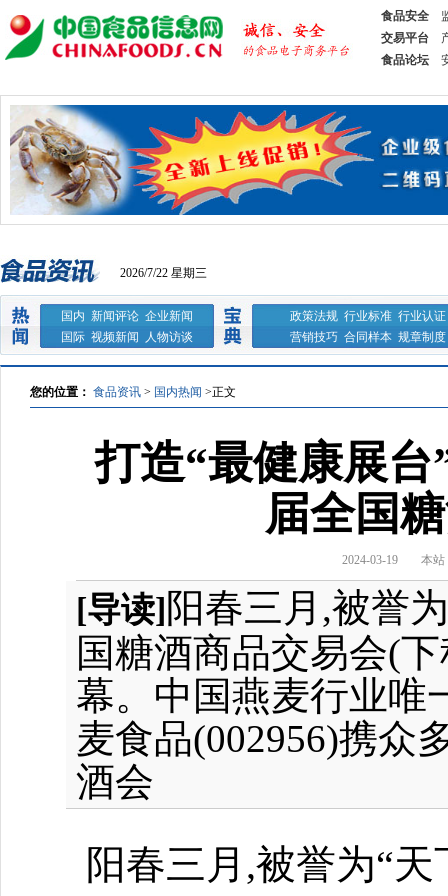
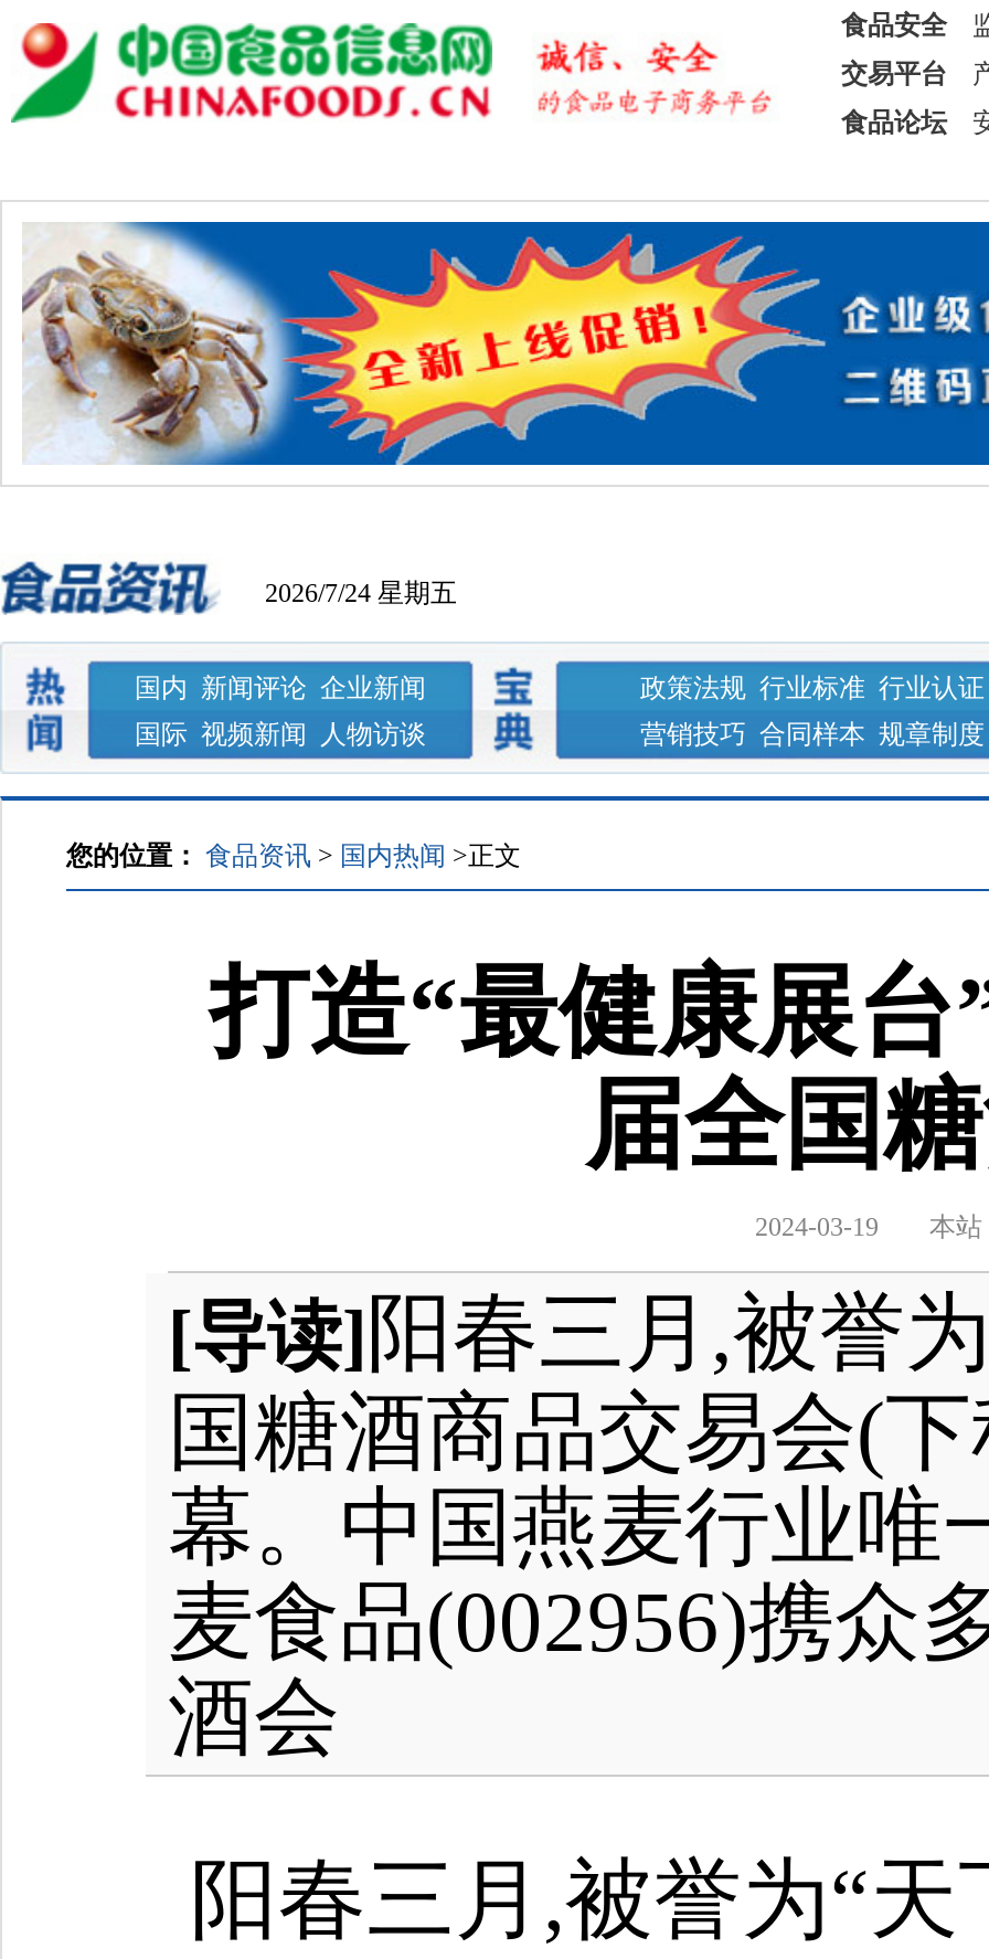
[120,266,207,280] 2026/7/22 星期三 -> [265,578,457,608] 2026/7/24 星期五

